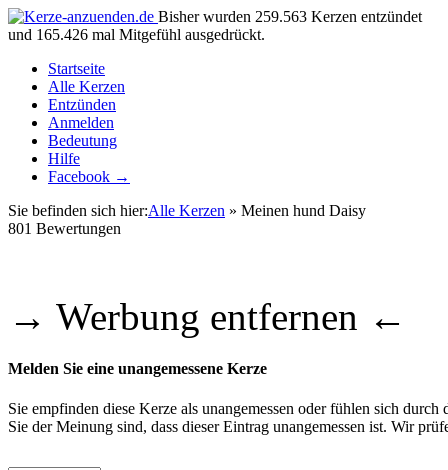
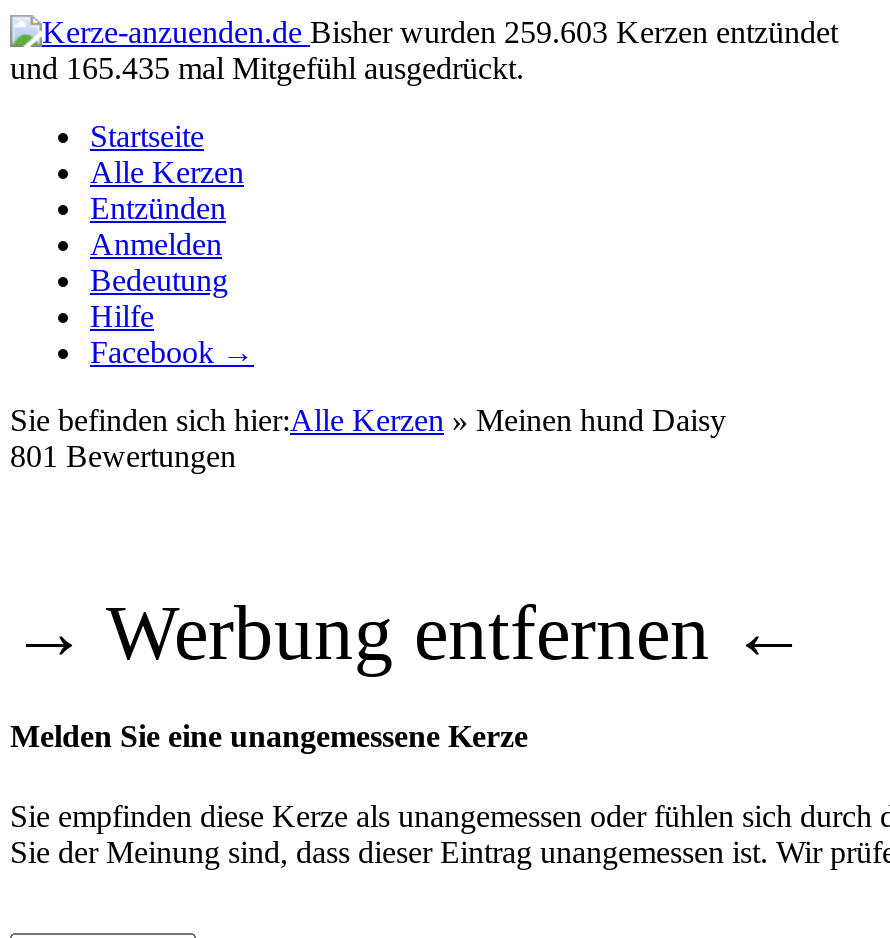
[158,8,422,25] Bisher wurden 259.563 Kerzen entzündet -> [310,15,838,49] Bisher wurden 259.603 Kerzen entzündet
[8,26,265,43] und 165.426 mal Mitgefühl ausgedrückt. -> [10,51,524,85] und 165.435 mal Mitgefühl ausgedrückt.

